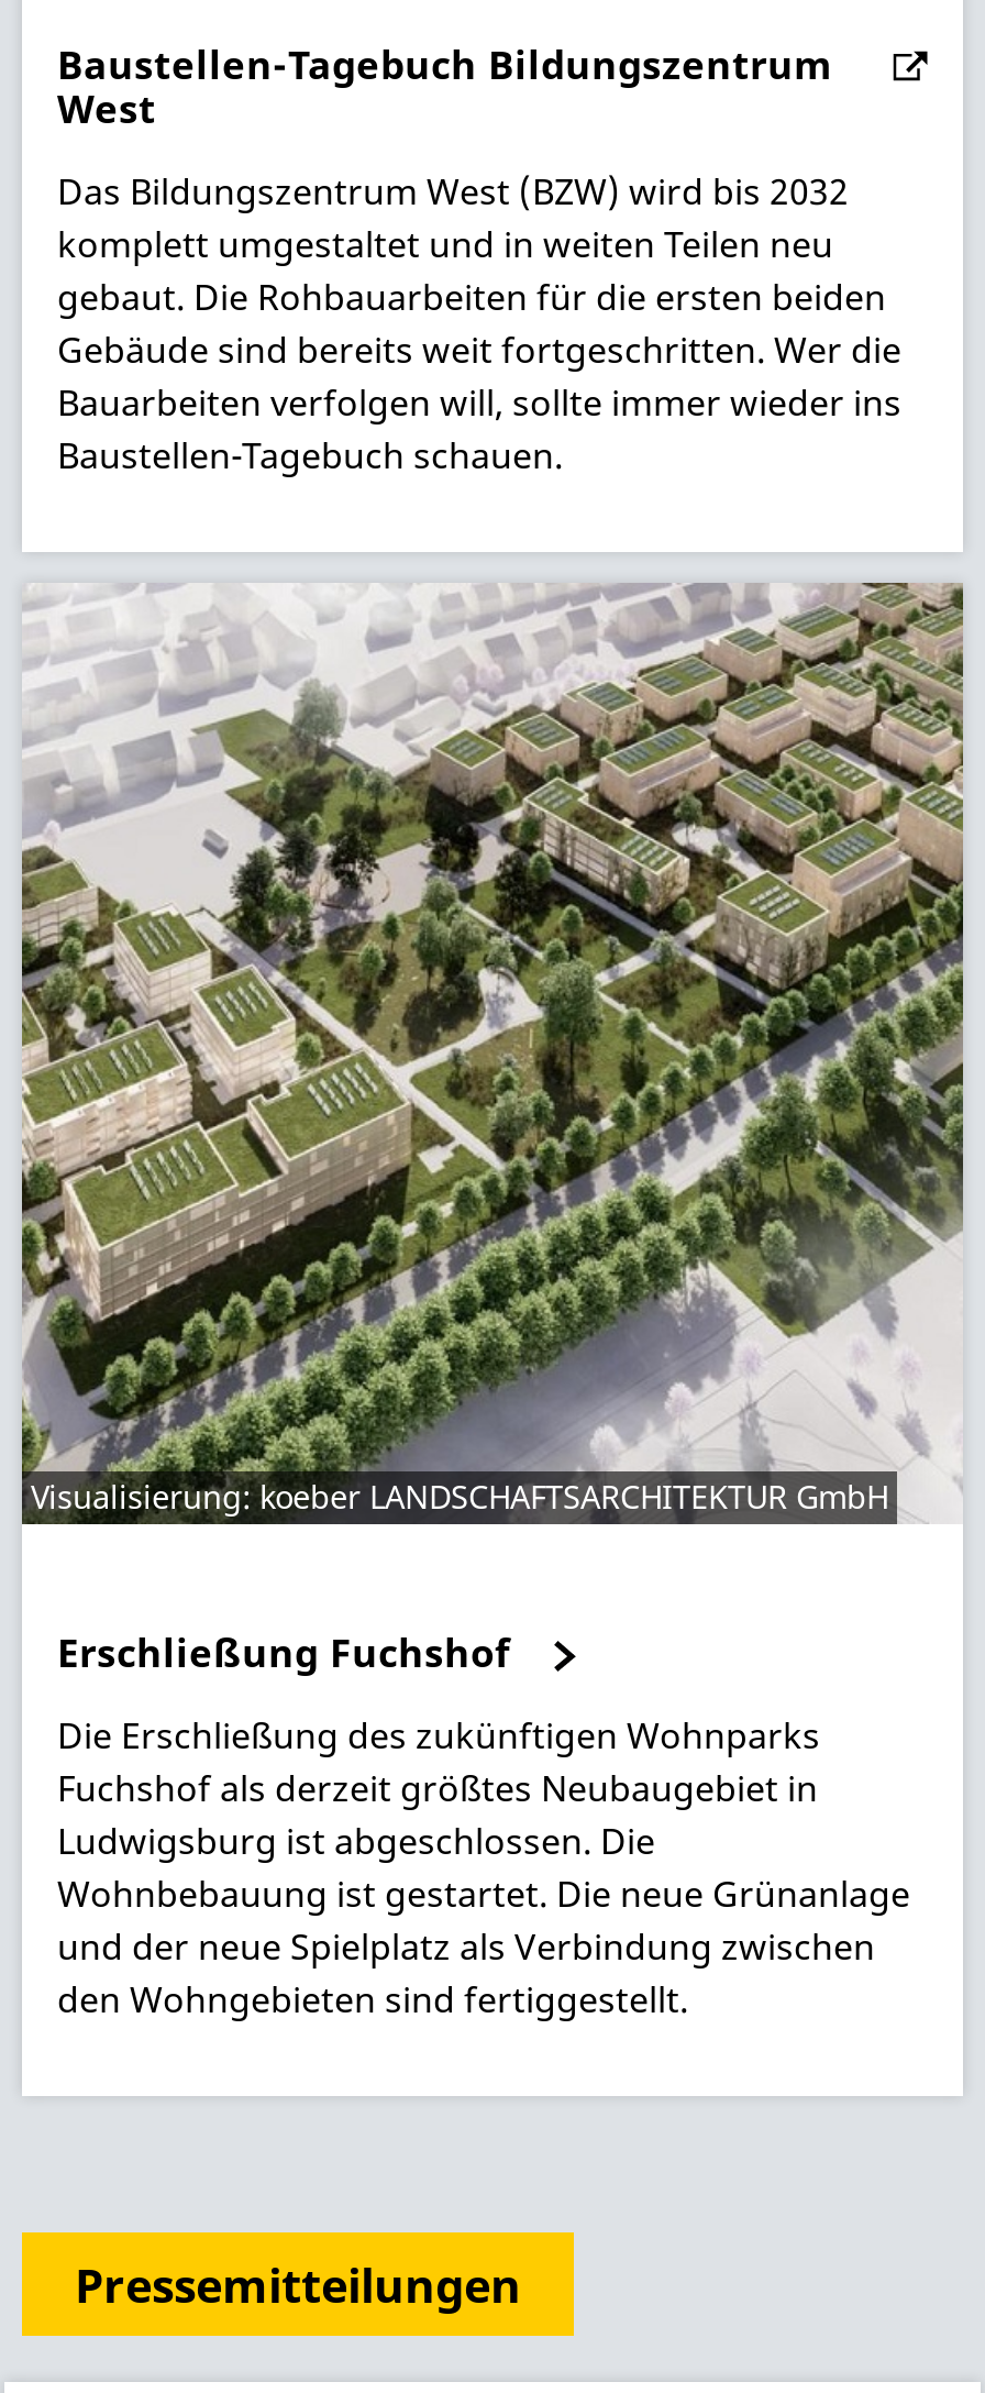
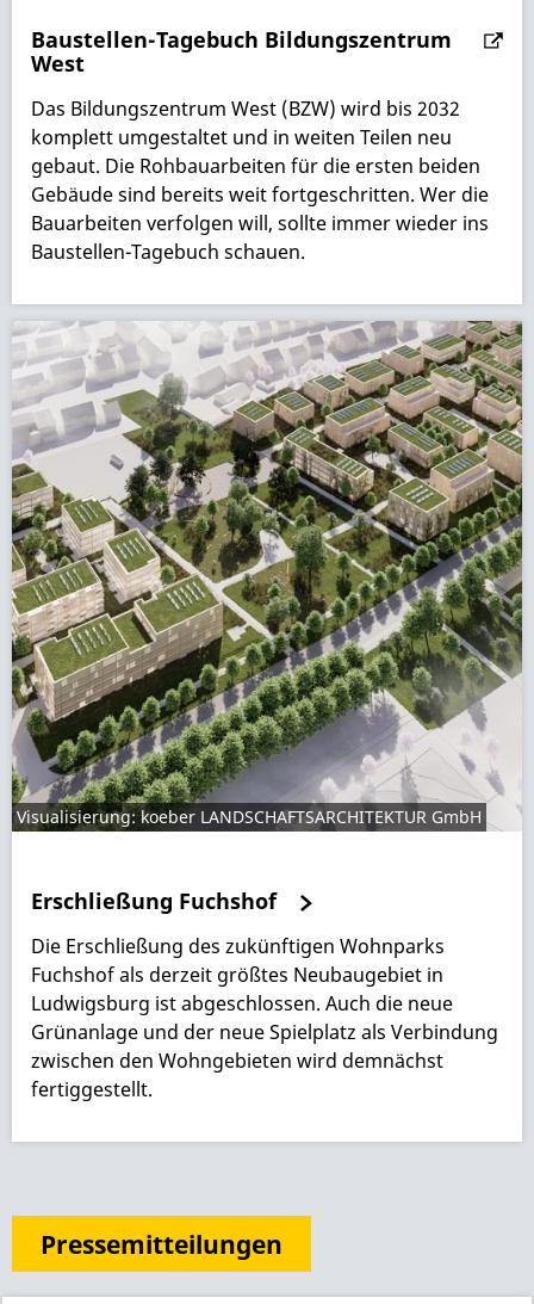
[57,1817,910,2024] Ludwigsburg ist abgeschlossen. Die | Wohnbebauung ist gestartet. Die neue Grünanlage | und der neue Spielplatz als Verbindung zwischen | den Wohngebieten sind fertiggestellt. -> [31,990,498,1103] Ludwigsburg ist abgeschlossen. Auch die neue | Grünanlage und der neue Spielplatz als Verbindung | zwischen den Wohngebieten wird demnächst | fertiggestellt.

